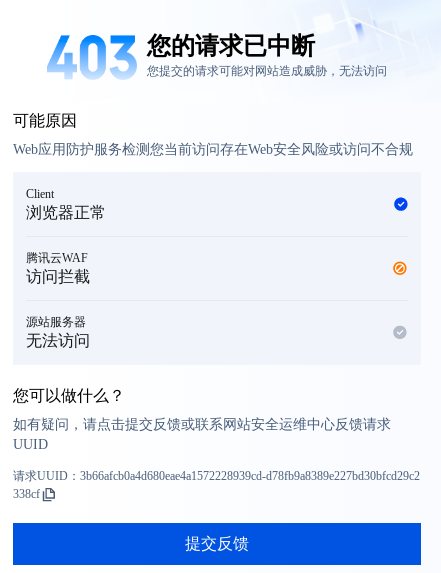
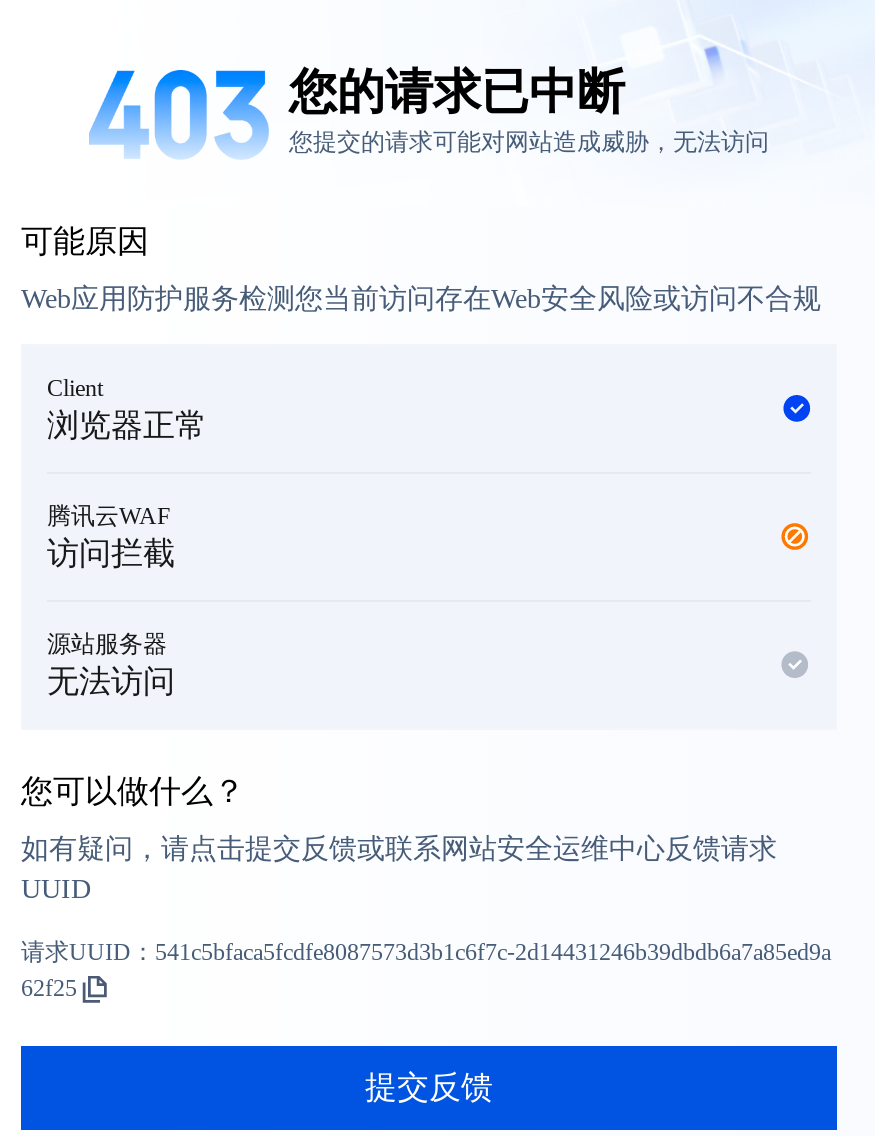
[13,469,420,501] 请求UUID：3b66afcb0a4d680eae4a1572228939cd-d78fb9a8389e227bd30bfcd29c2 | 338cf -> [21,937,831,1001] 请求UUID：541c5bfaca5fcdfe8087573d3b1c6f7c-2d14431246b39dbdb6a7a85ed9a | 62f25

